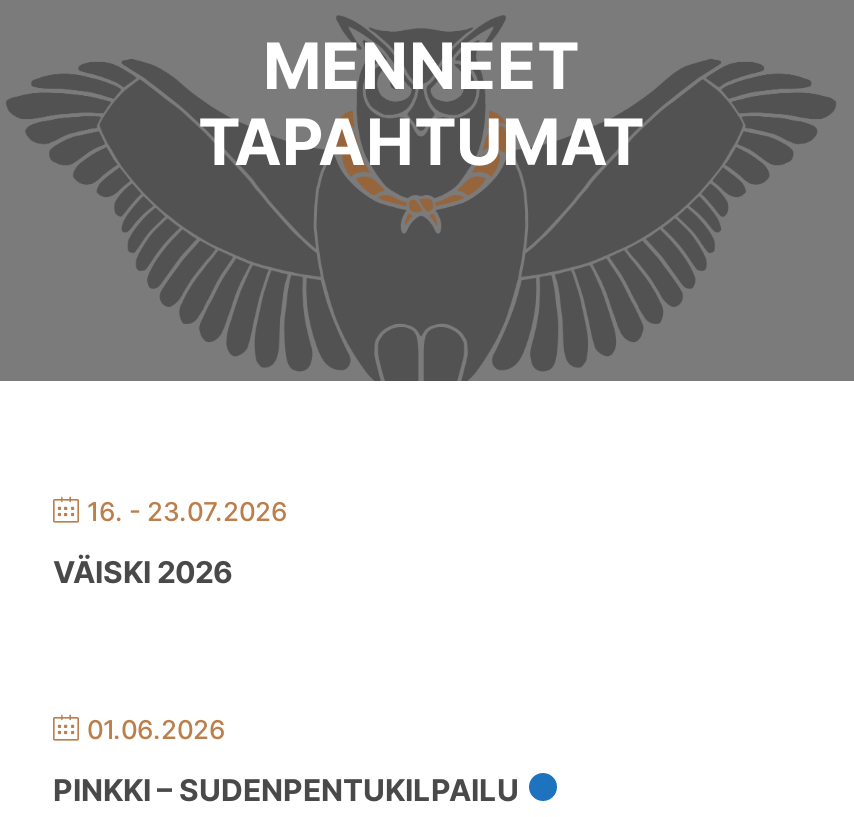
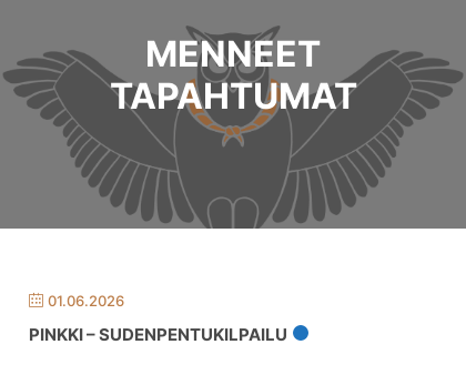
[53,495,287,591] 16. - 23.07.2026 | VÄISKI 2026 -> none

